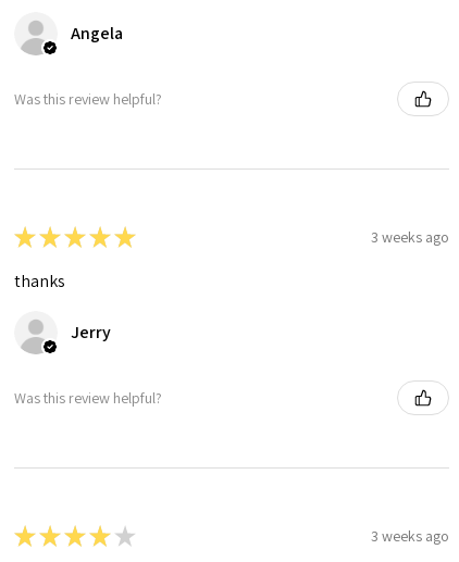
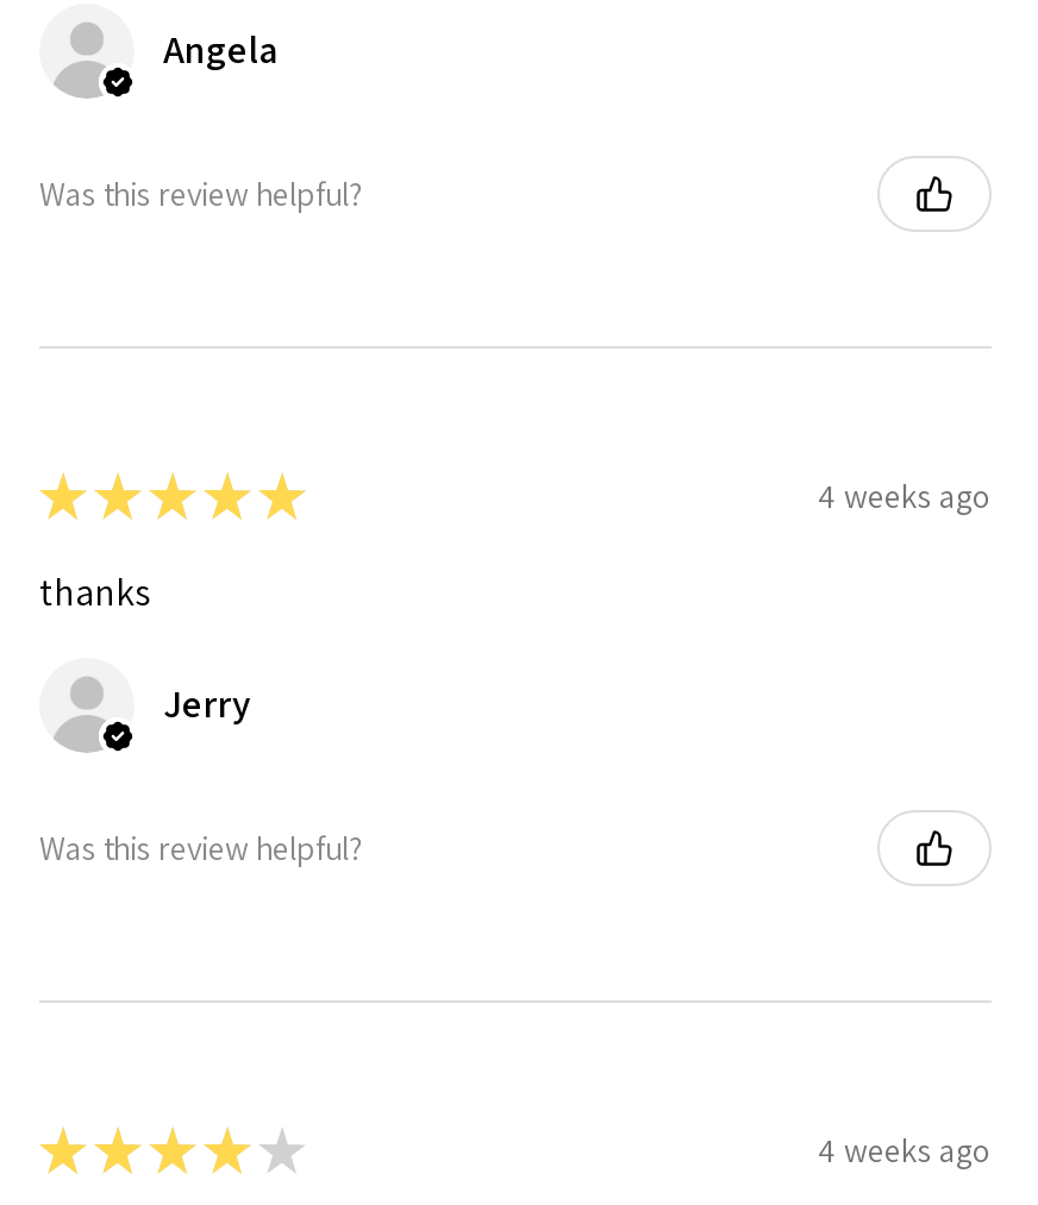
[371,227,449,246] 3 weeks ago -> [818,474,992,517] 4 weeks ago
[371,526,449,545] 3 weeks ago -> [818,1128,992,1171] 4 weeks ago

